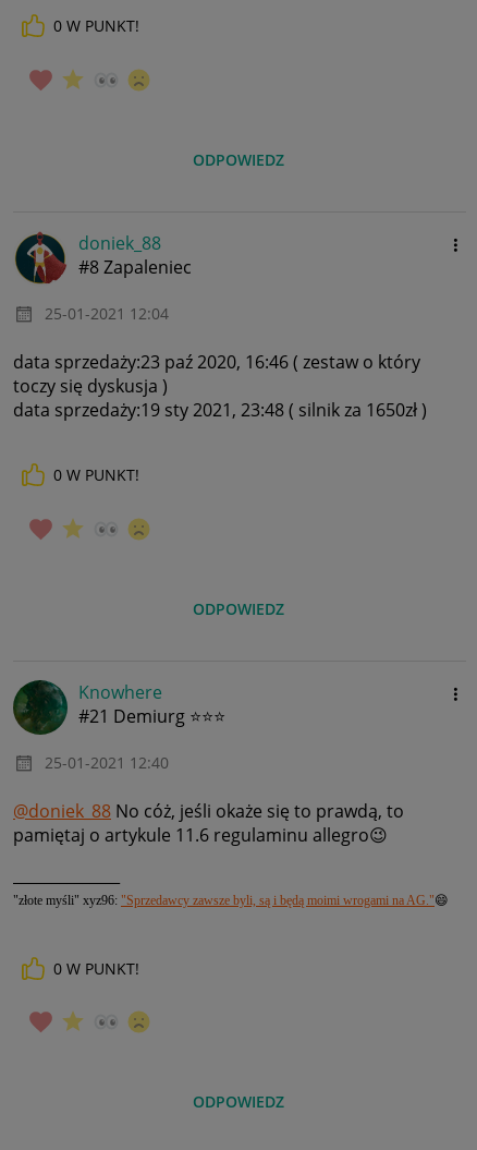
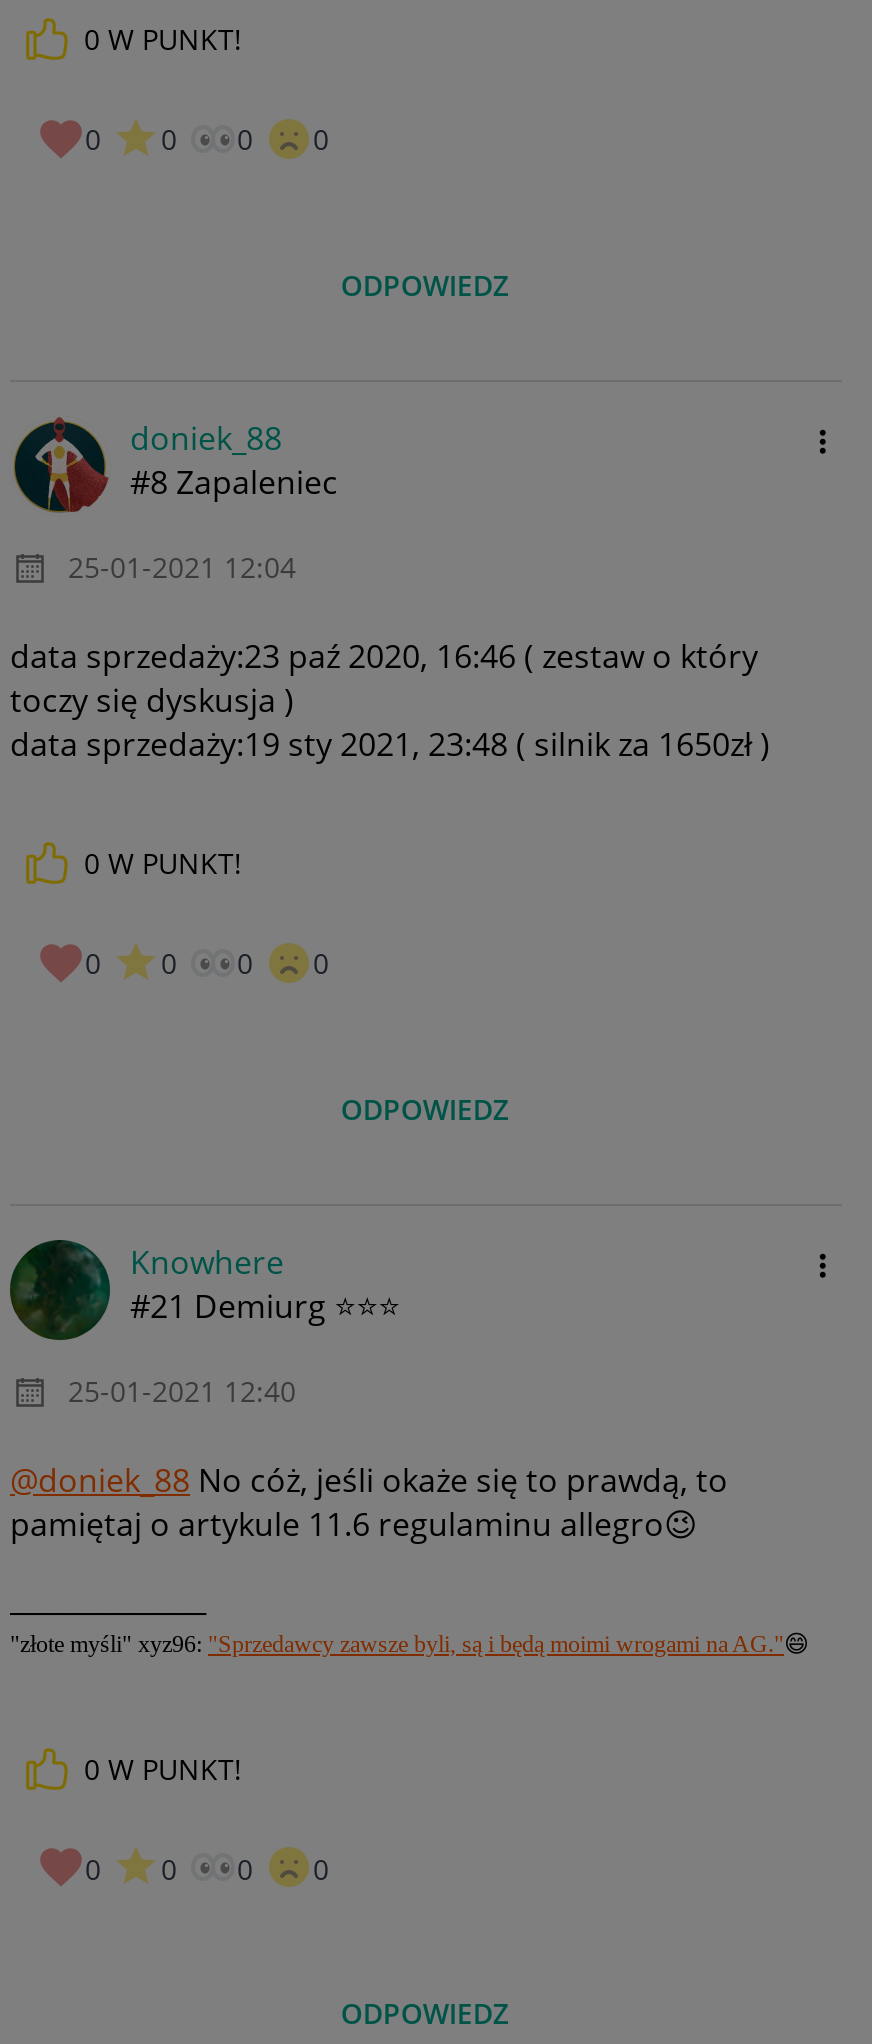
none -> [85,121,329,159] 0 | 0 | 0 | 0
none -> [85,944,329,982] 0 | 0 | 0 | 0
none -> [85,1850,329,1888] 0 | 0 | 0 | 0

